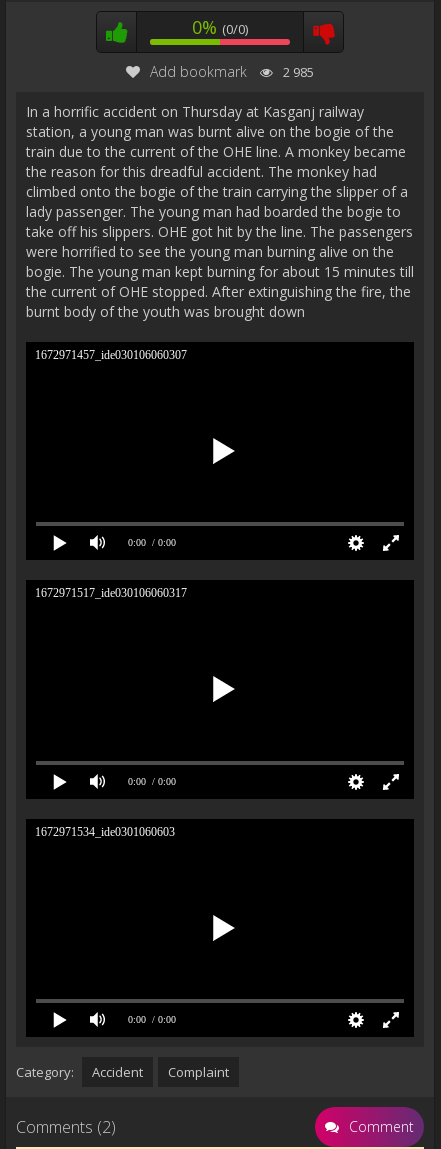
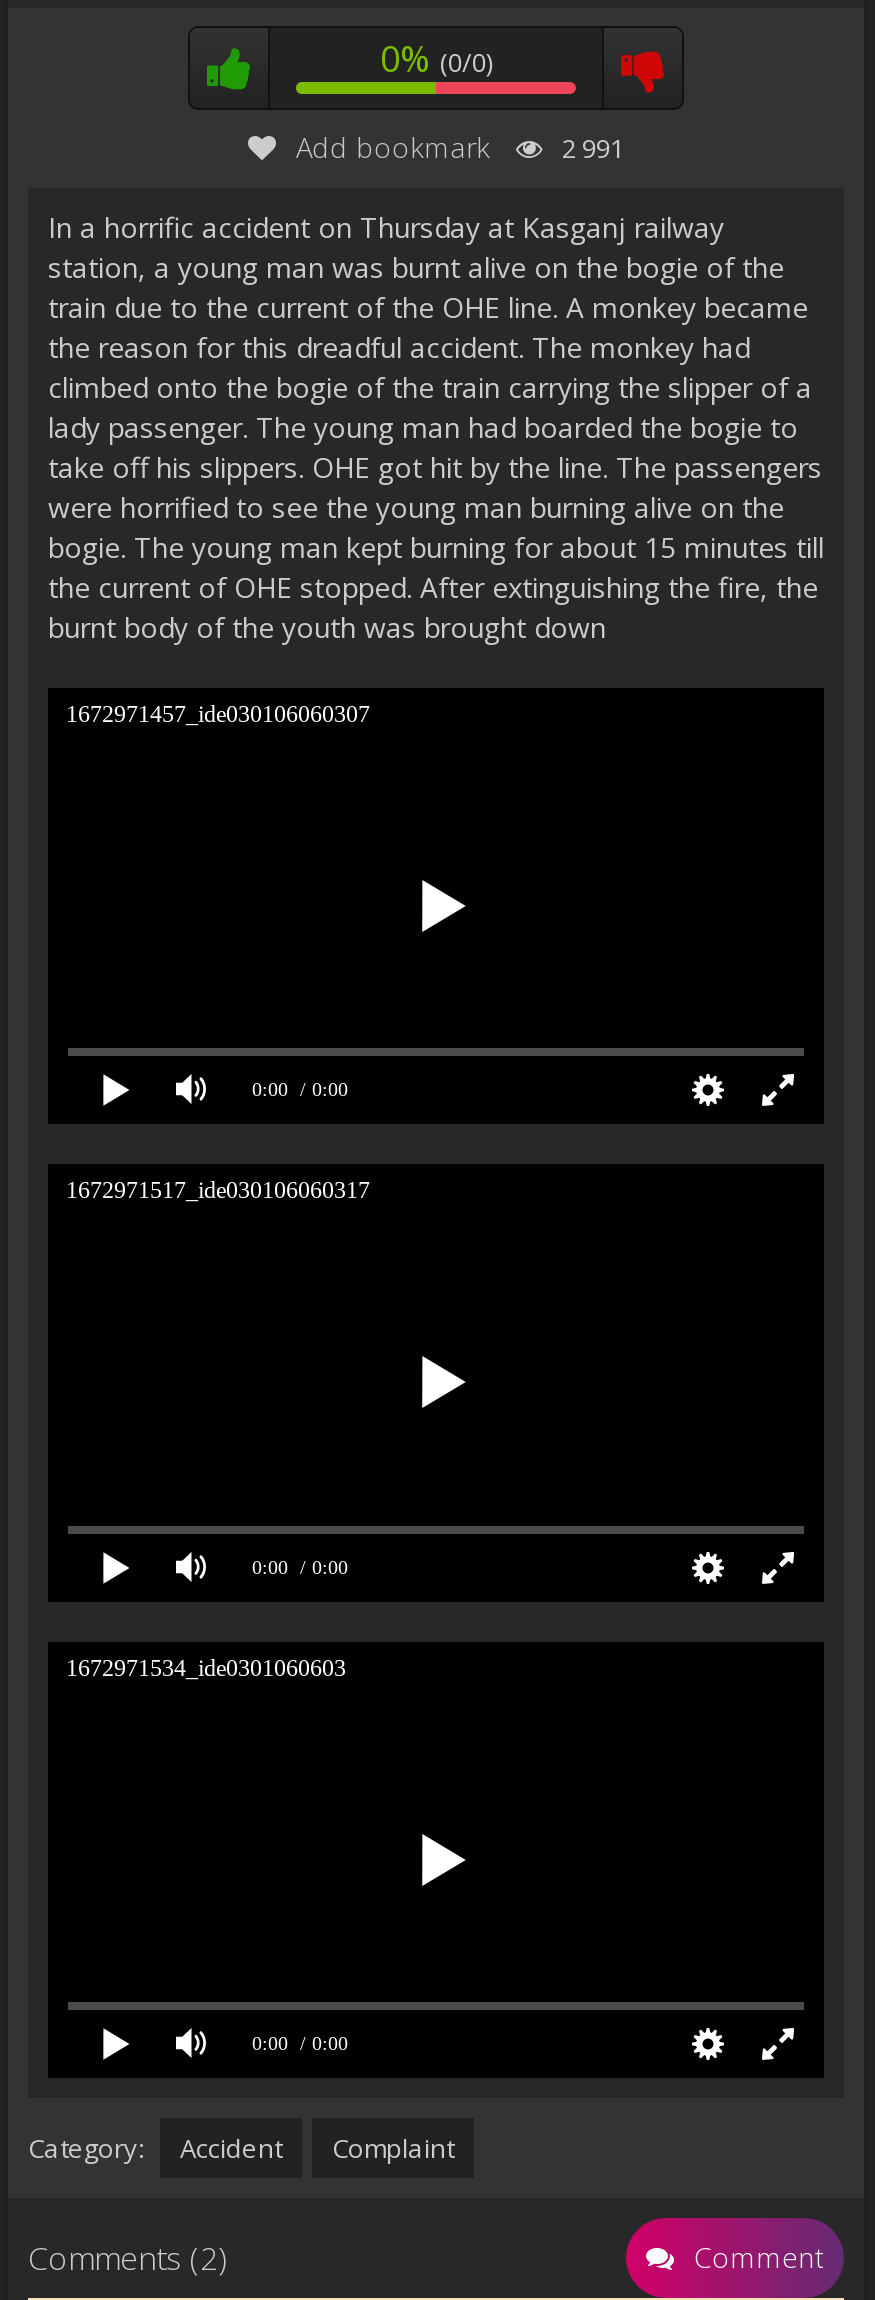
[150,62,314,81] Add bookmark 2 985 -> [296,128,624,166] Add bookmark 2 991

